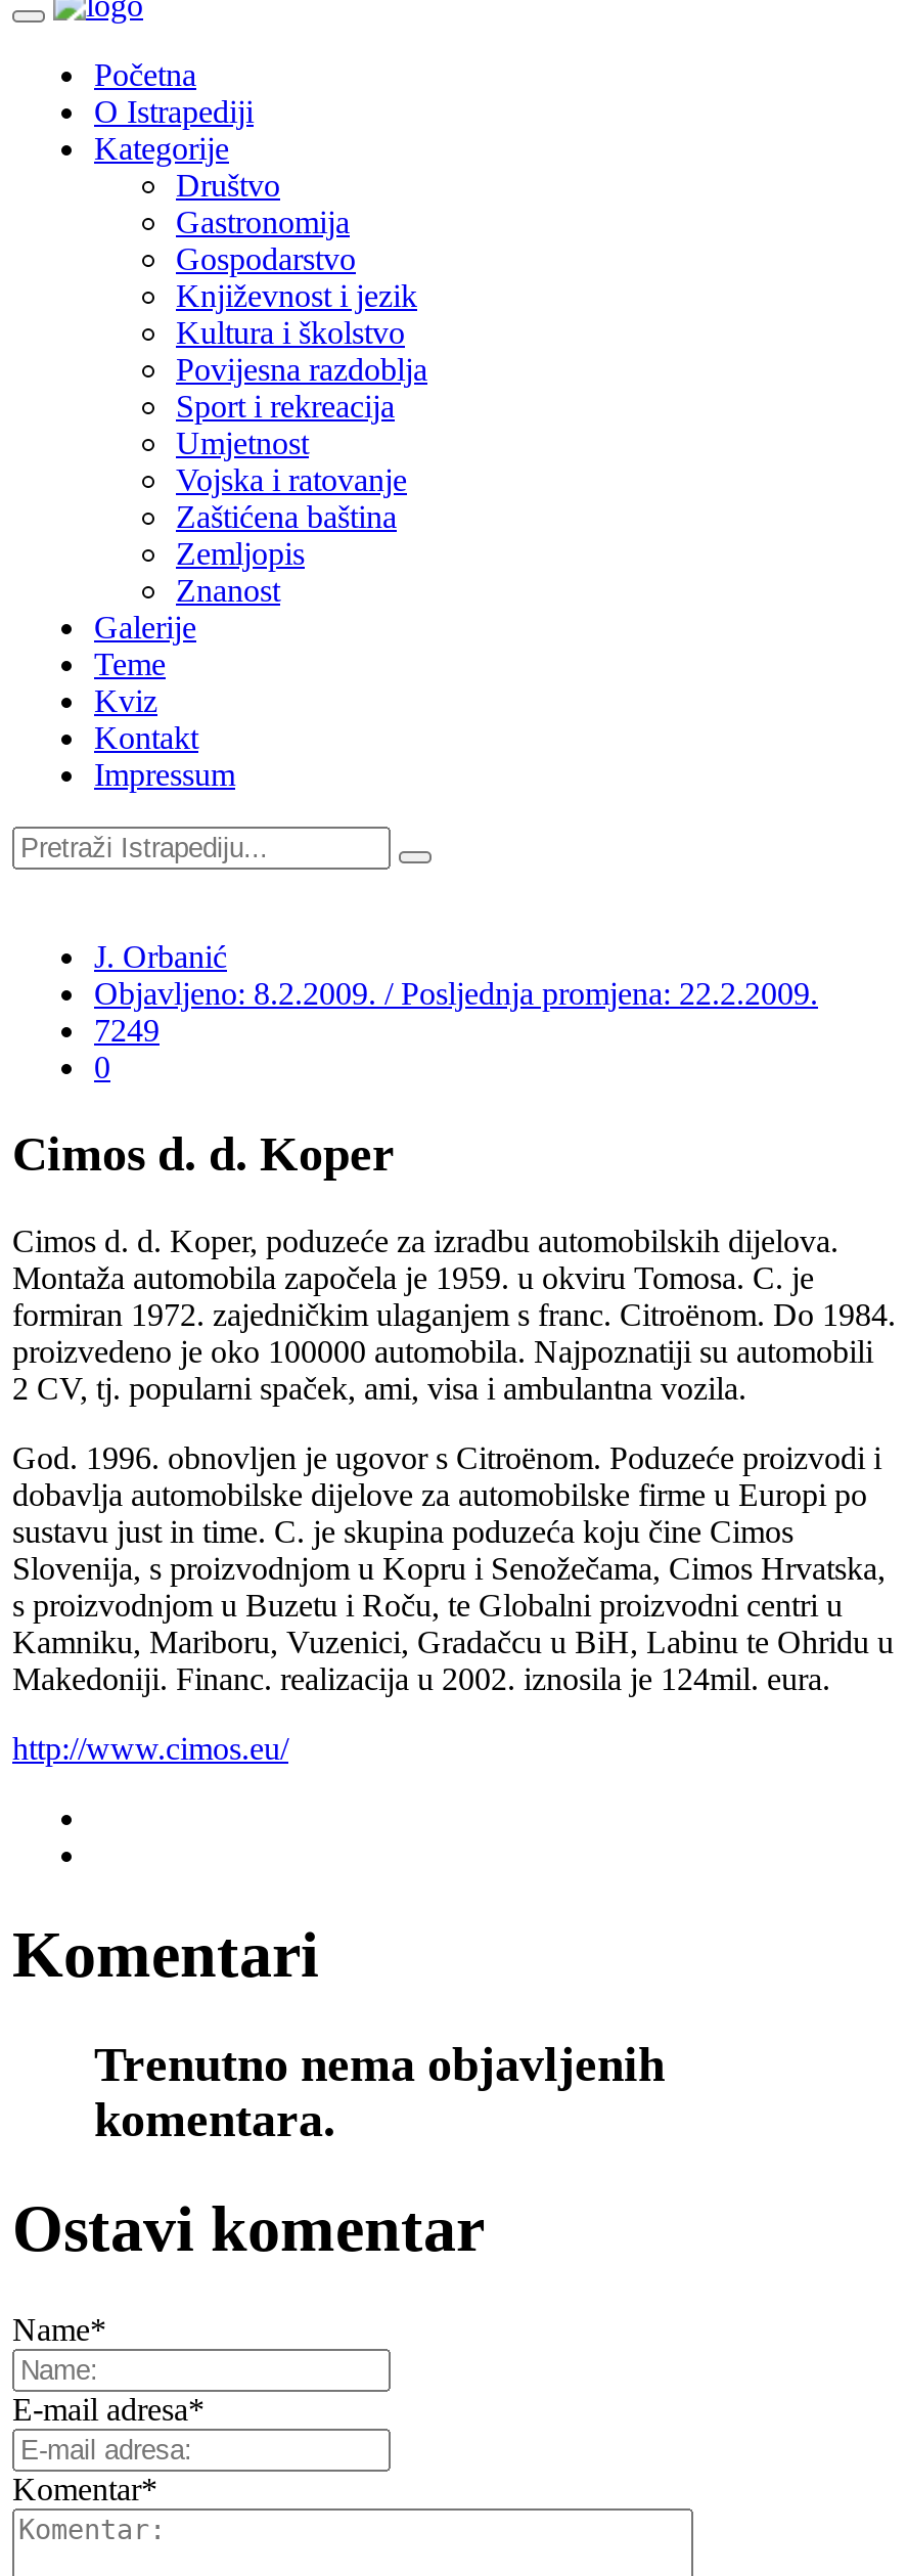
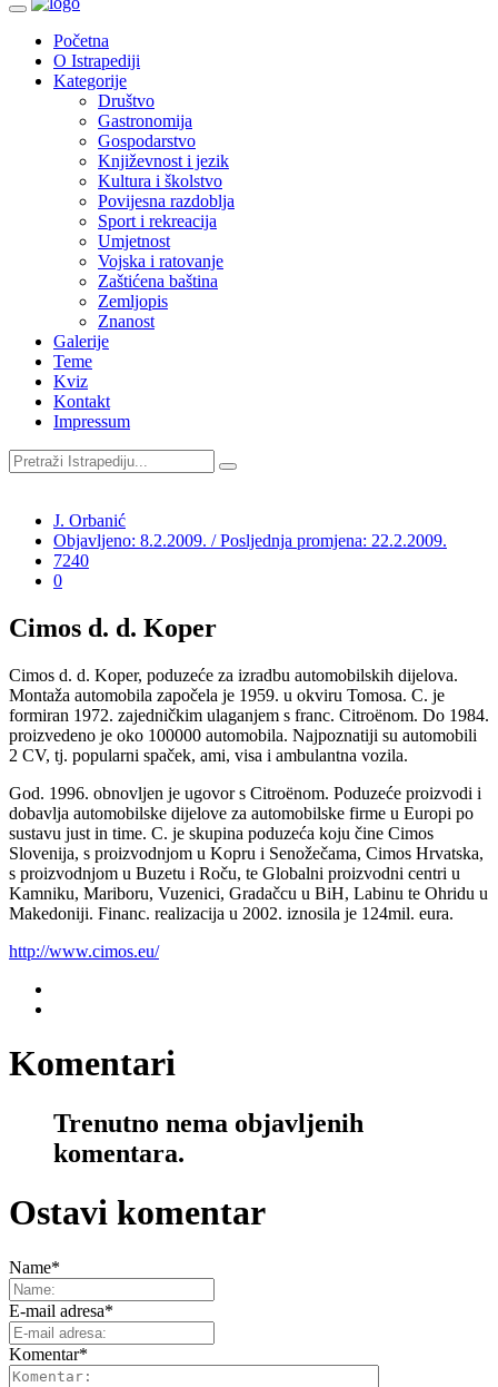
[94,1013,160,1048] 7249 -> [53,551,89,570] 7240

